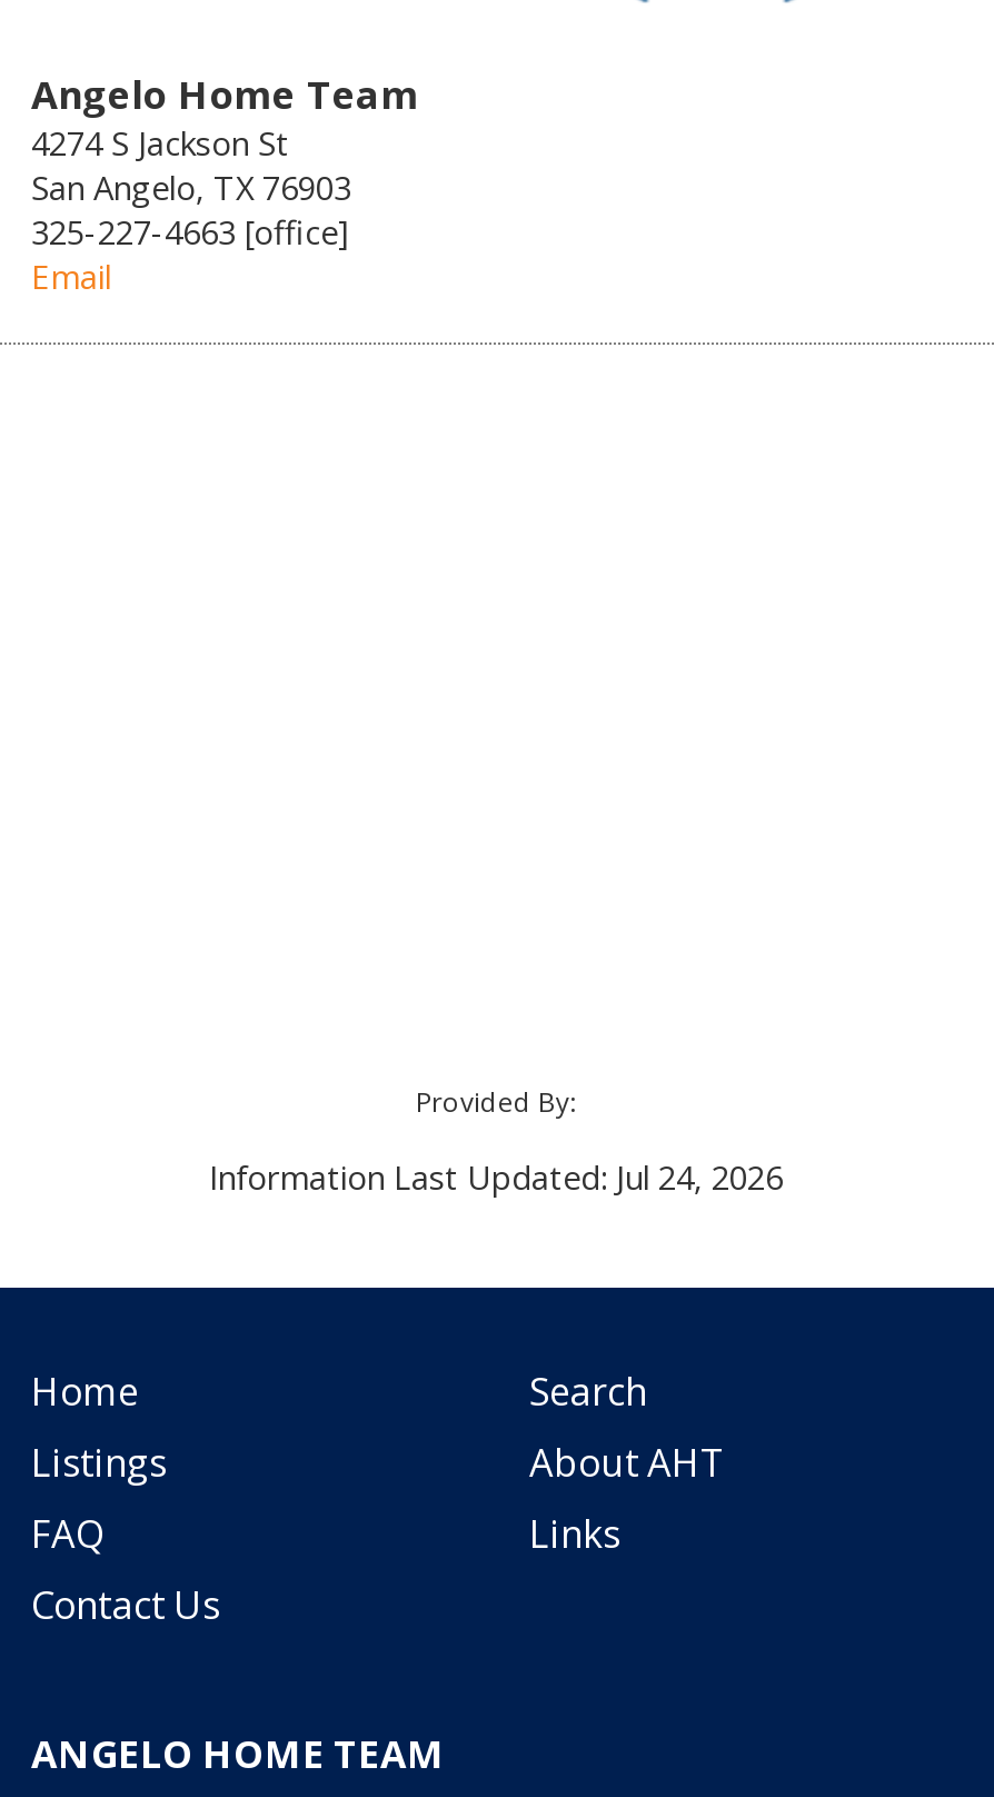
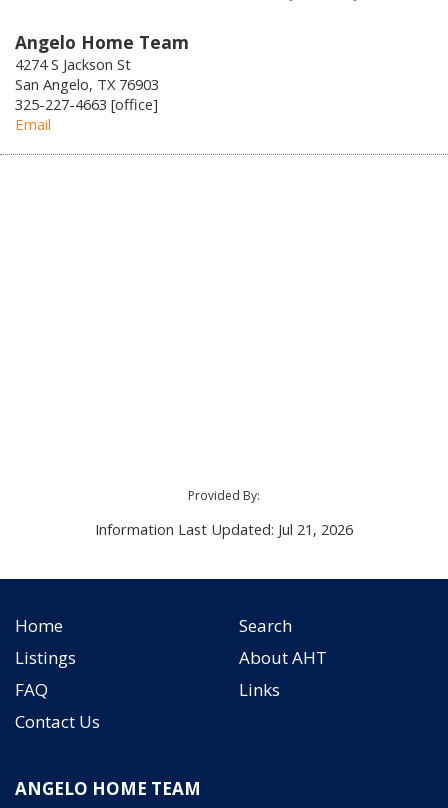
[209,1155,783,1200] Information Last Updated: Jul 24, 2026 -> [95,519,353,539] Information Last Updated: Jul 21, 2026

